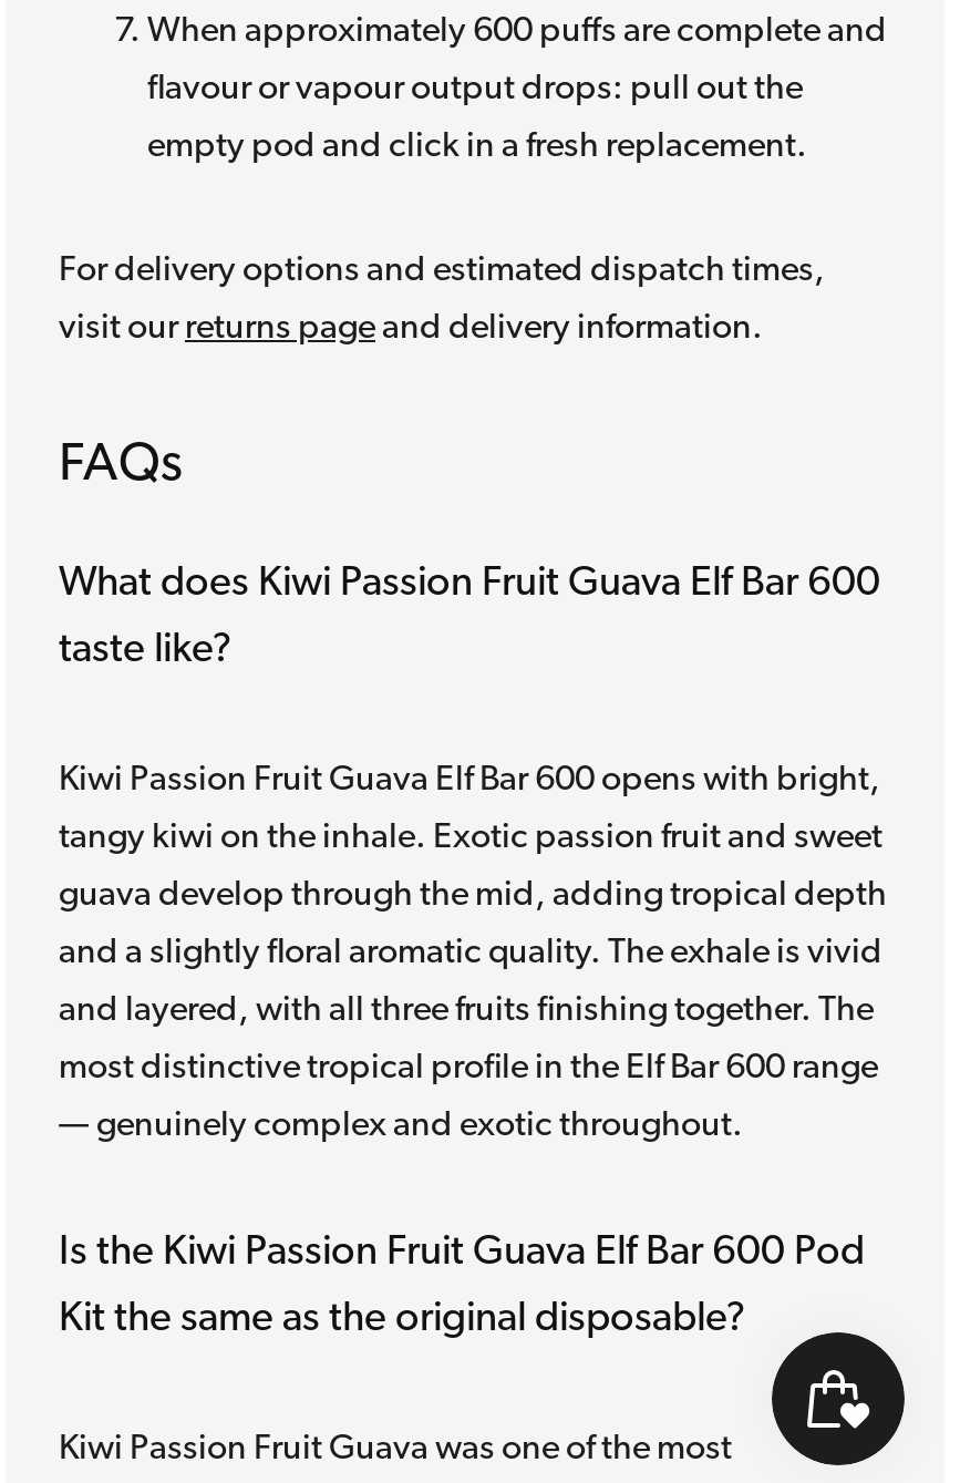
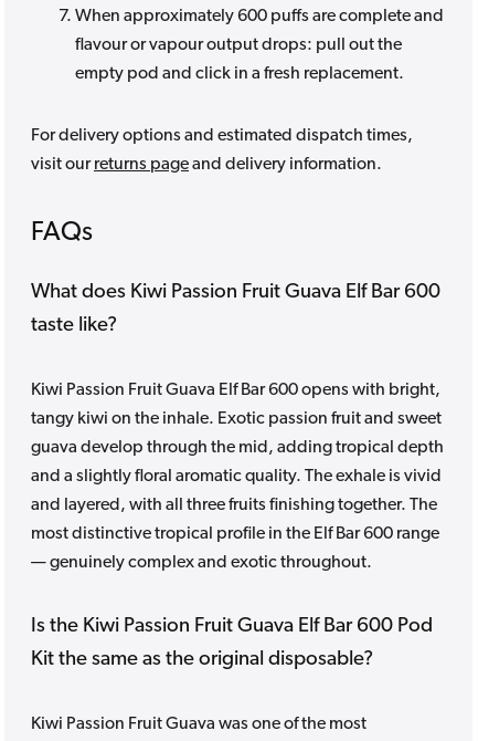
[770,1330,907,1467] [image] -> none

